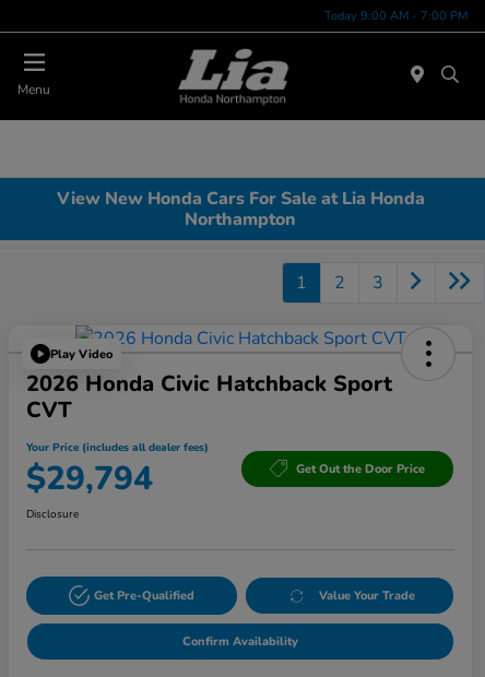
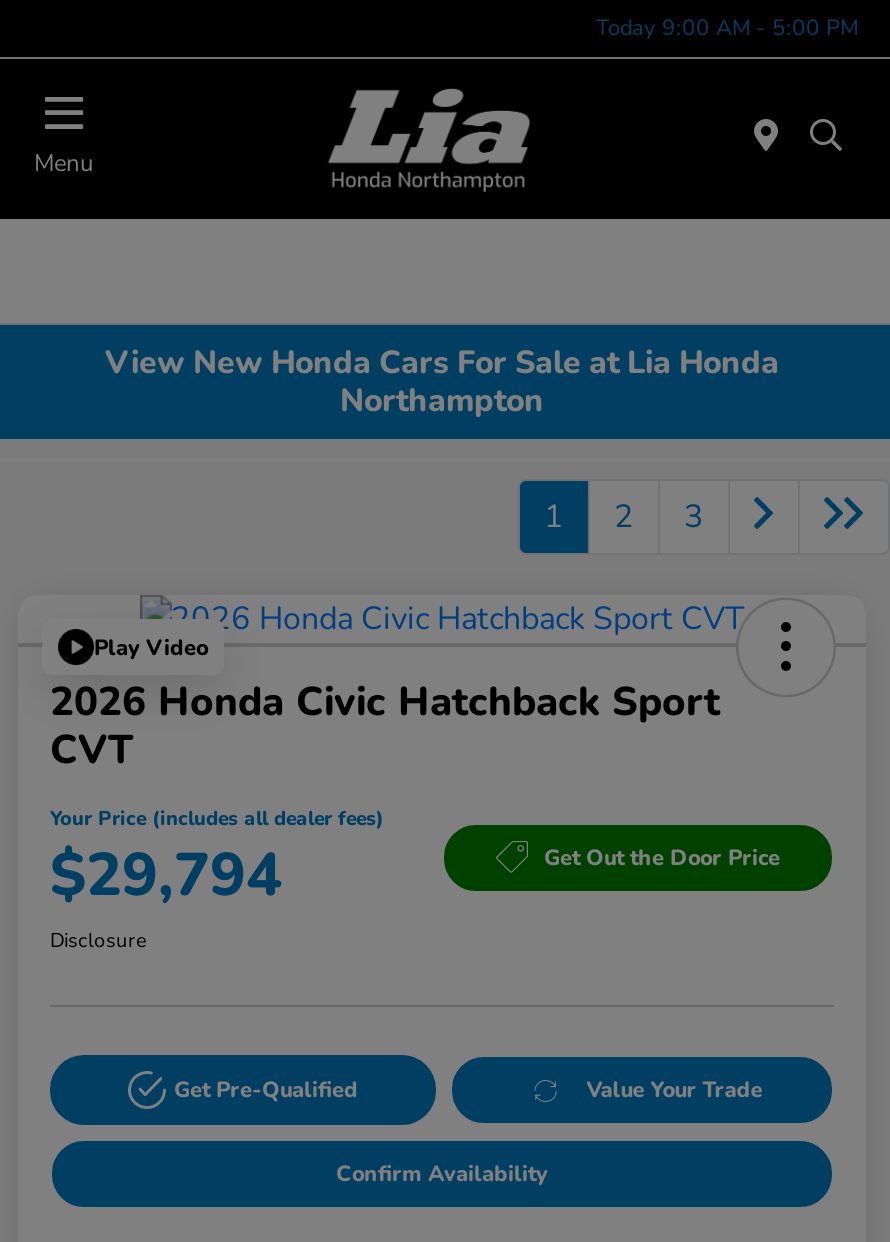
[324,7,468,23] Today 9:00 AM - 7:00 PM -> [596,12,858,42] Today 9:00 AM - 5:00 PM

